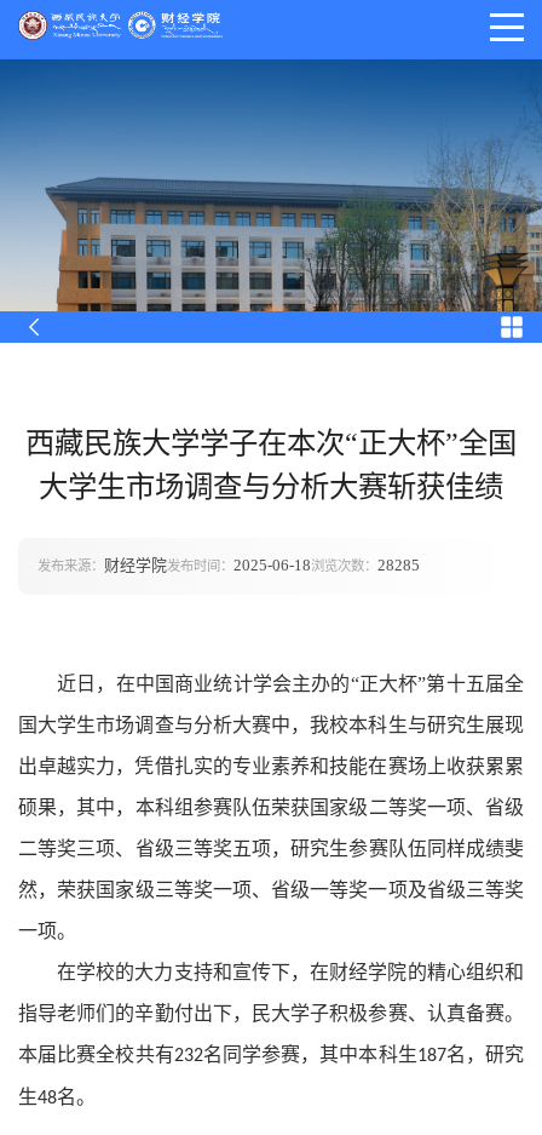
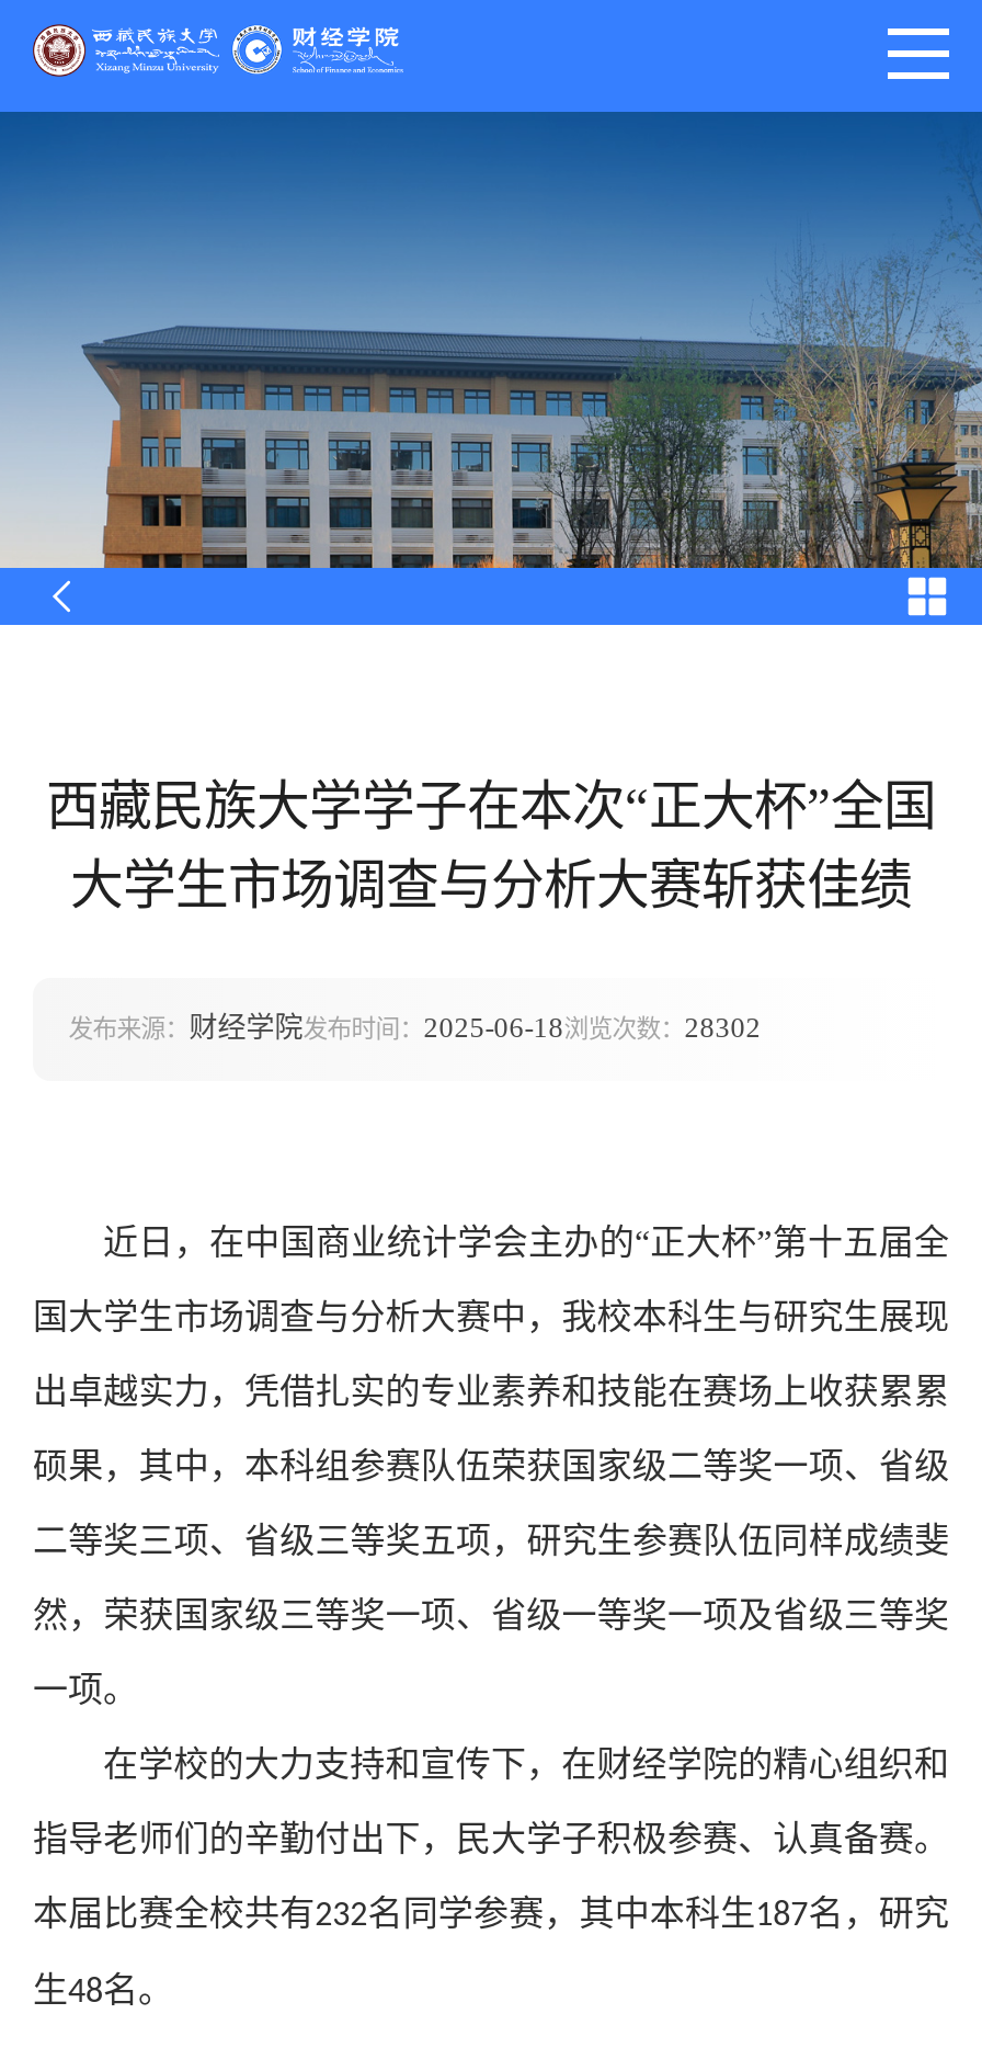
[38,556,420,575] 发布来源：财经学院发布时间：2025-06-18浏览次数：28285 -> [68,1012,761,1045] 发布来源：财经学院发布时间：2025-06-18浏览次数：28302

